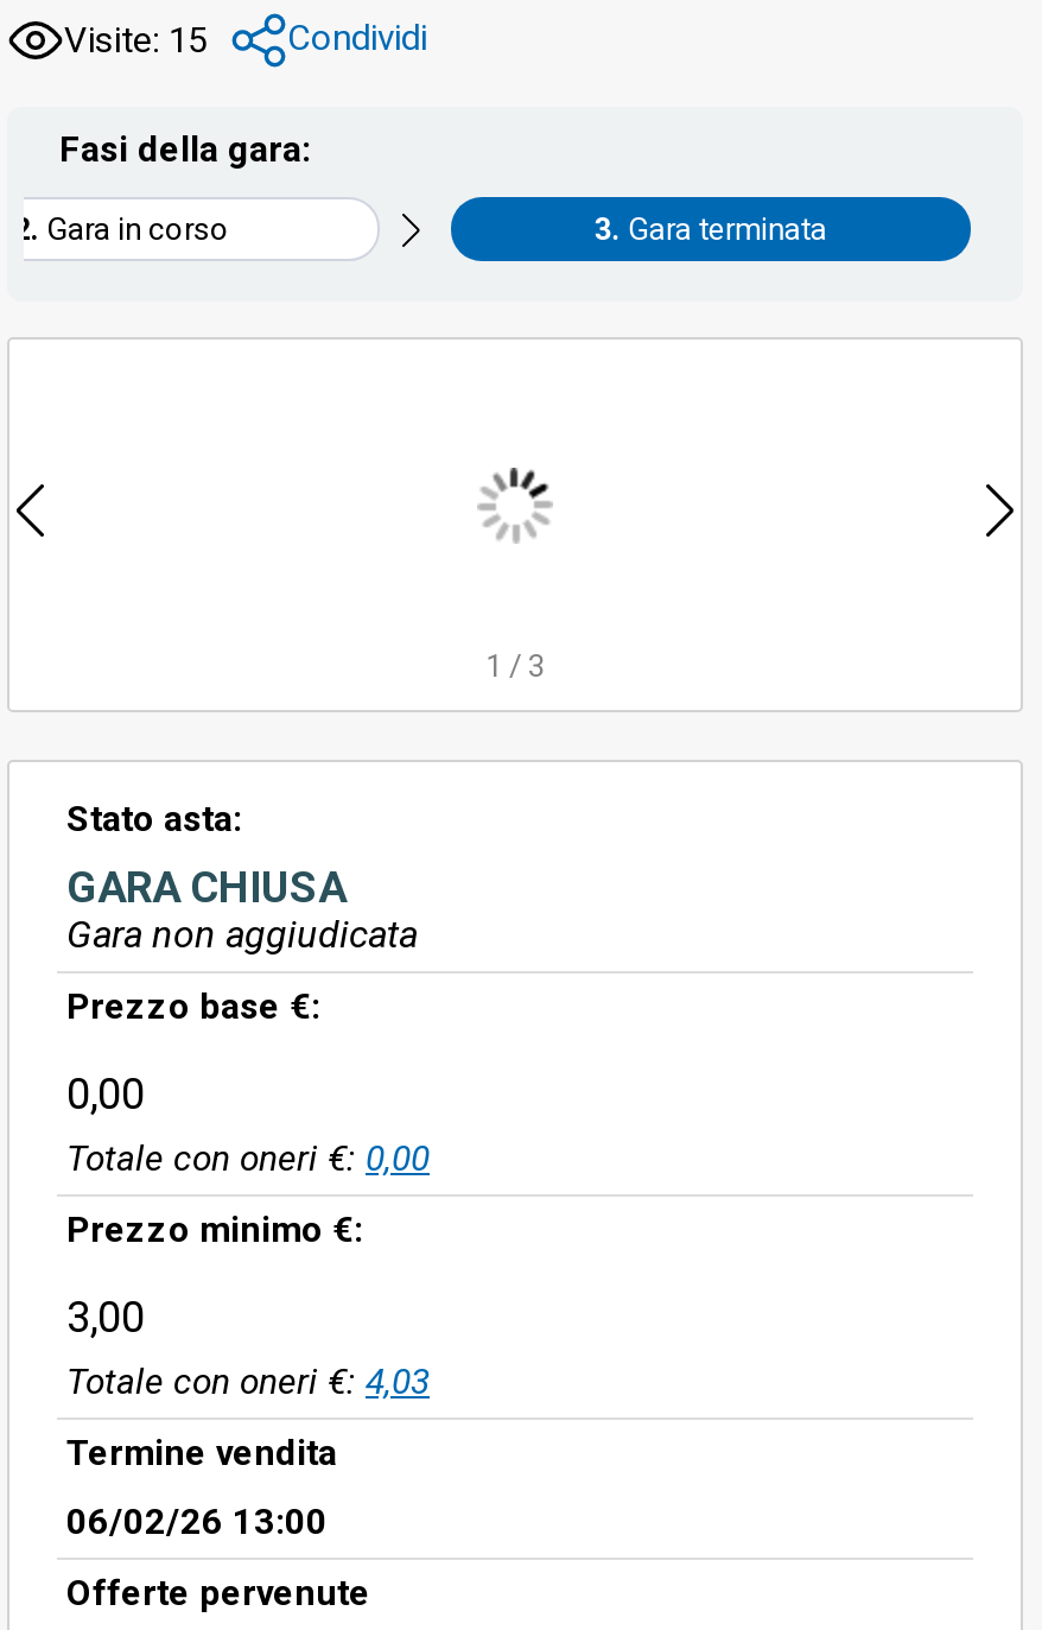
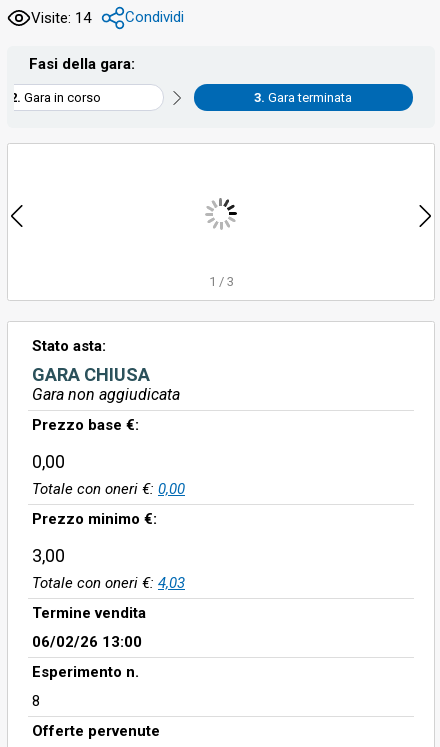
[64,17,427,61] Visite: 15 Condividi -> [31,8,184,26] Visite: 14 Condividi
none -> [32,663,139,710] Esperimento n. | 8

